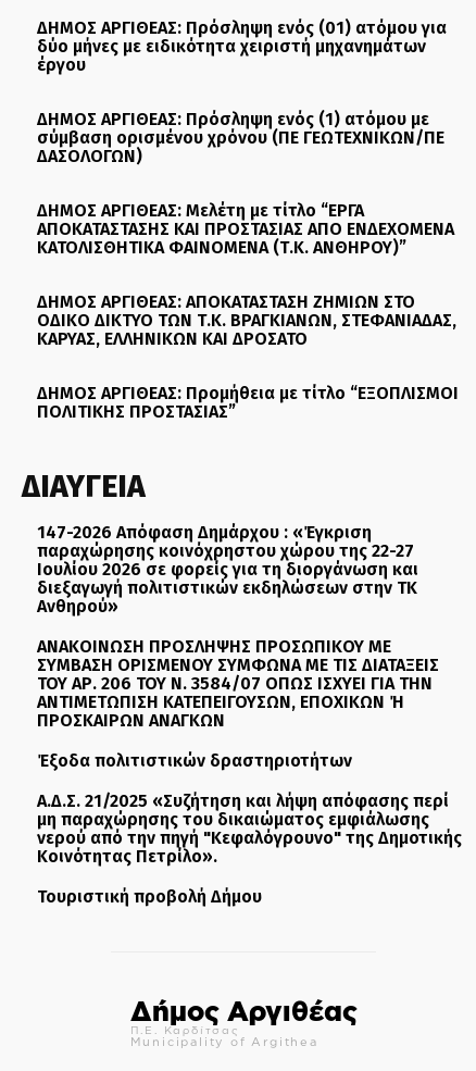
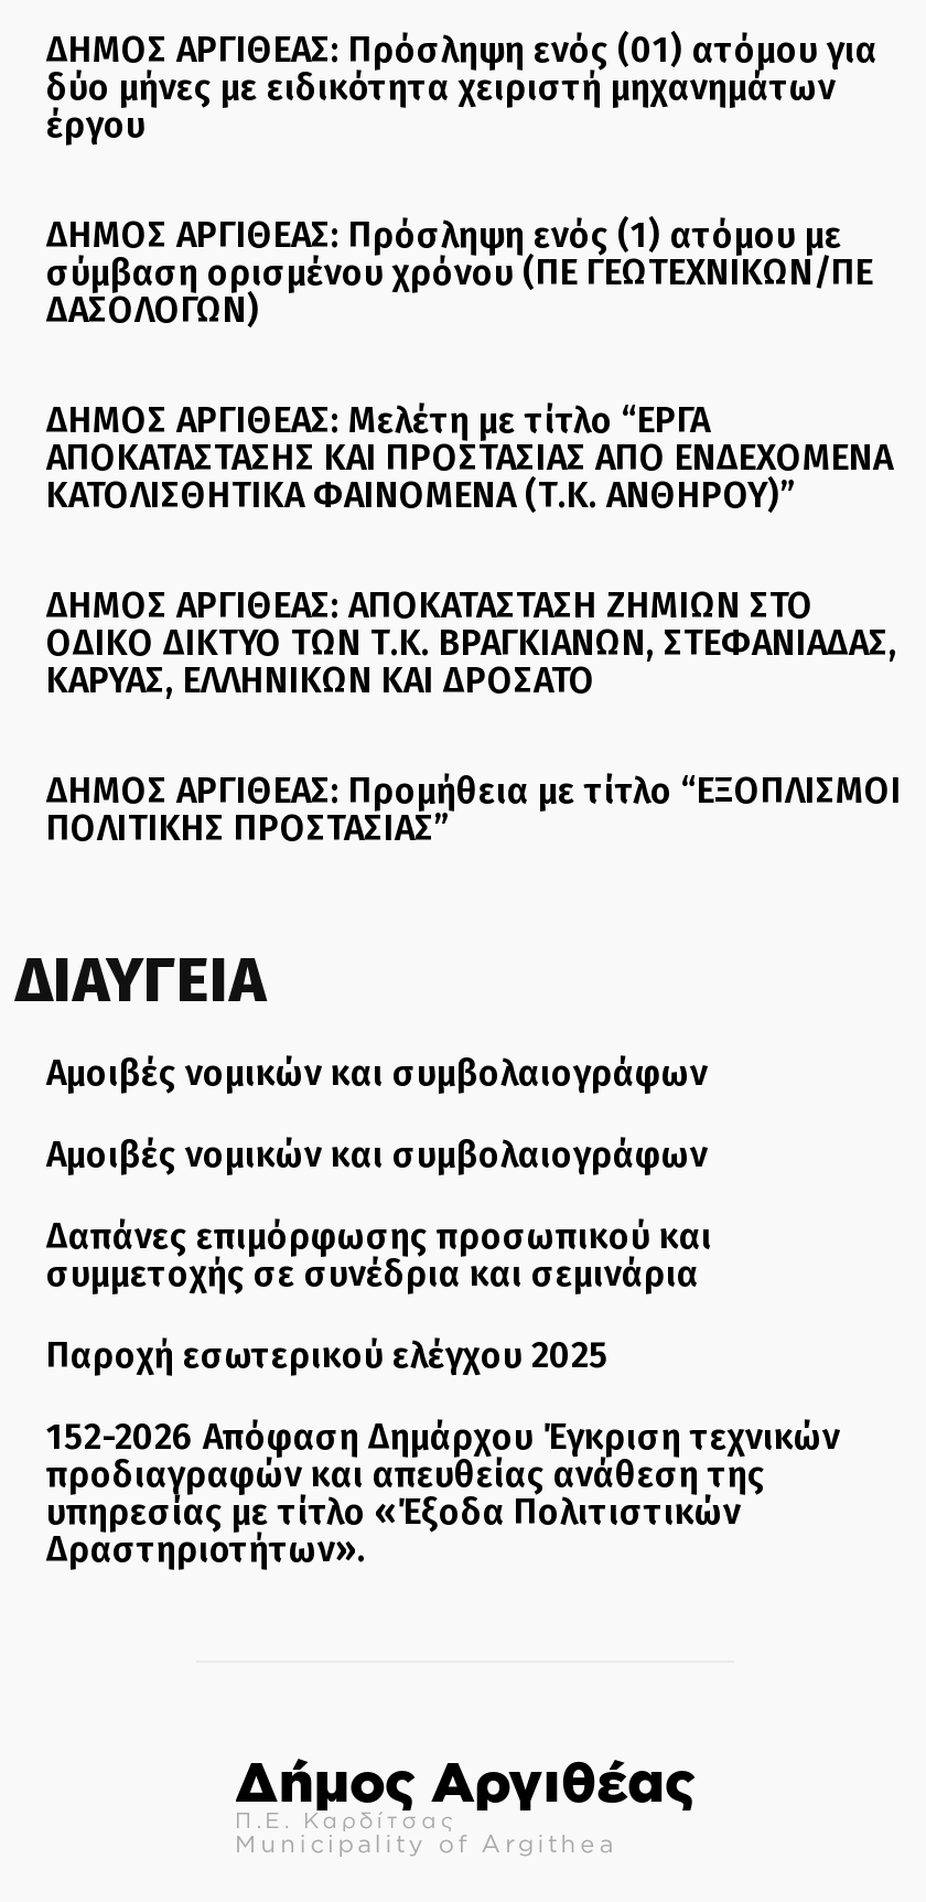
[37,521,418,616] 147-2026 Απόφαση Δημάρχου : «Έγκριση | παραχώρησης κοινόχρηστου χώρου της 22-27 | Ιουλίου 2026 σε φορείς για τη διοργάνωση και | διεξαγωγή πολιτιστικών εκδηλώσεων στην ΤΚ | Ανθηρού» -> [46,1051,708,1093] Αμοιβές νομικών και συμβολαιογράφων
[37,636,439,730] ΑΝΑΚΟΙΝΩΣΗ ΠΡΟΣΛΗΨΗΣ ΠΡΟΣΩΠΙΚΟΥ ΜΕ | ΣΥΜΒΑΣΗ ΟΡΙΣΜΕΝΟΥ ΣΥΜΦΩΝΑ ΜΕ ΤΙΣ ΔΙΑΤΑΞΕΙΣ | ΤΟΥ ΑΡ. 206 ΤΟΥ Ν. 3584/07 ΟΠΩΣ ΙΣΧΥΕΙ ΓΙΑ ΤΗΝ | ΑΝΤΙΜΕΤΩΠΙΣΗ ΚΑΤΕΠΕΙΓΟΥΣΩΝ, ΕΠΟΧΙΚΩΝ Ή | ΠΡΟΣΚΑΙΡΩΝ ΑΝΑΓΚΩΝ -> [46,1133,708,1174] Αμοιβές νομικών και συμβολαιογράφων
[37,750,352,770] Έξοδα πολιτιστικών δραστηριοτήτων -> [46,1214,712,1294] Δαπάνες επιμόρφωσης προσωπικού και | συμμετοχής σε συνέδρια και σεμινάρια
[37,790,462,866] Α.Δ.Σ. 21/2025 «Συζήτηση και λήψη απόφασης περί | μη παραχώρησης του δικαιώματος εμφιάλωσης | νερού από την πηγή "Κεφαλόγρουνο" της Δημοτικής | Κοινότητας Πετρίλο». -> [46,1333,609,1375] Παροχή εσωτερικού ελέγχου 2025
[37,886,262,906] Τουριστική προβολή Δήμου -> [46,1415,840,1569] 152-2026 Απόφαση Δημάρχου Έγκριση τεχνικών | προδιαγραφών και απευθείας ανάθεση της | υπηρεσίας με τίτλο «Έξοδα Πολιτιστικών | Δραστηριοτήτων».

